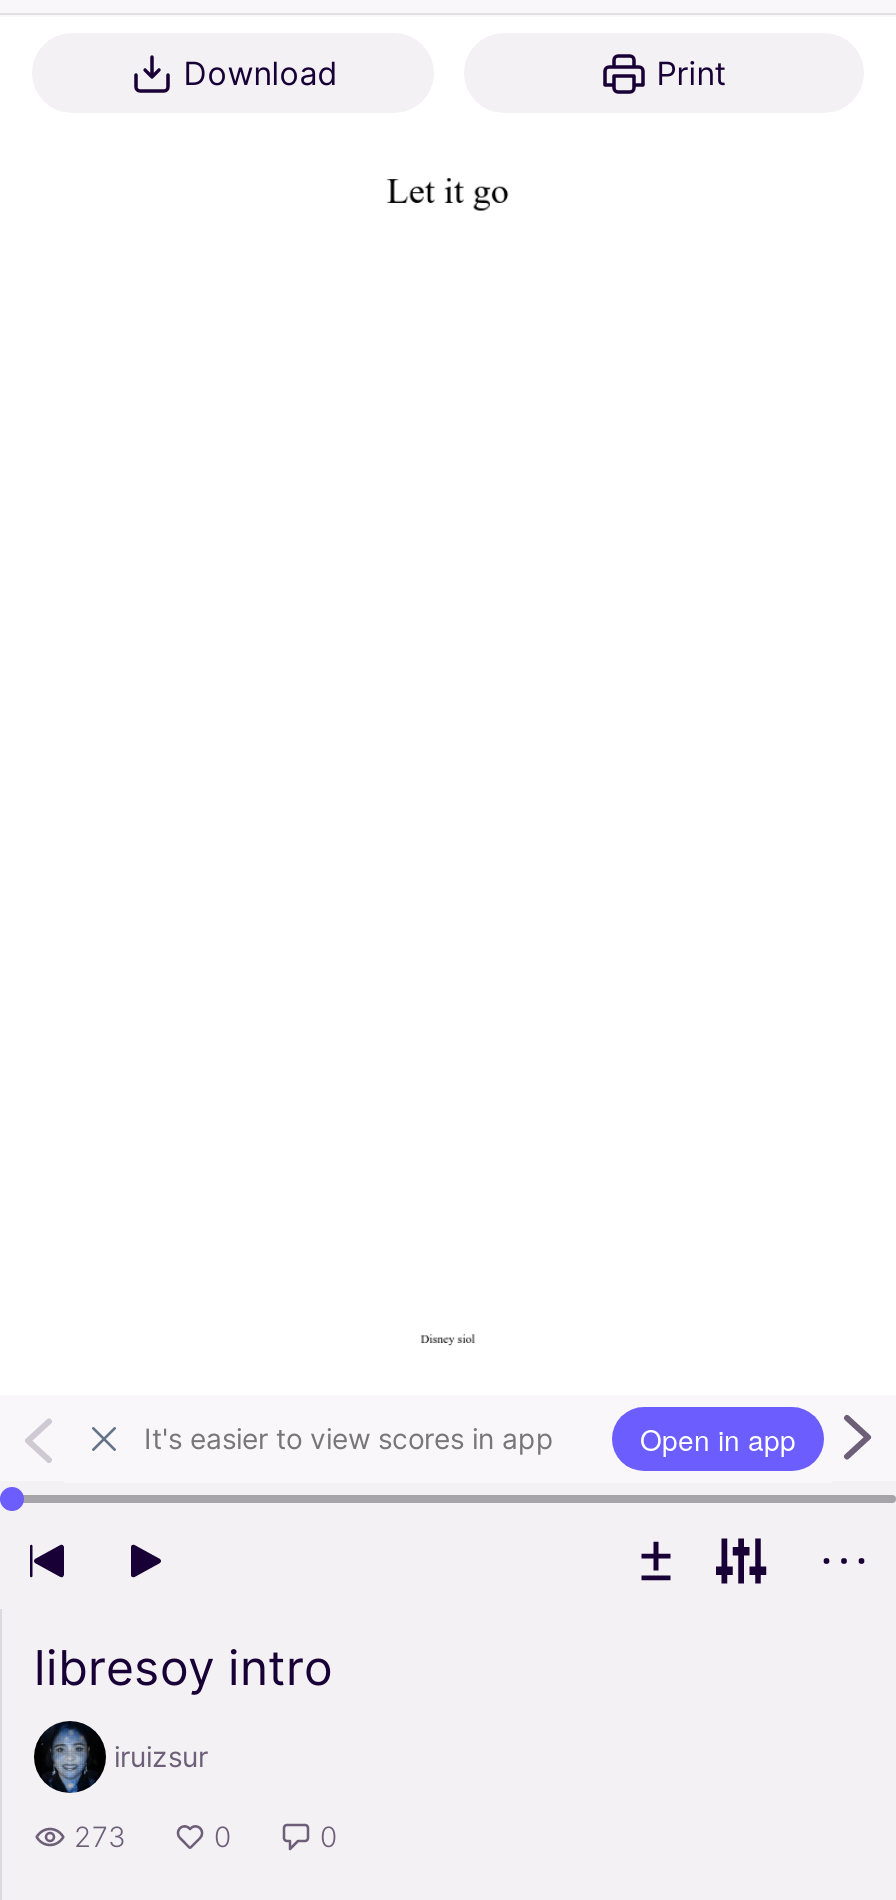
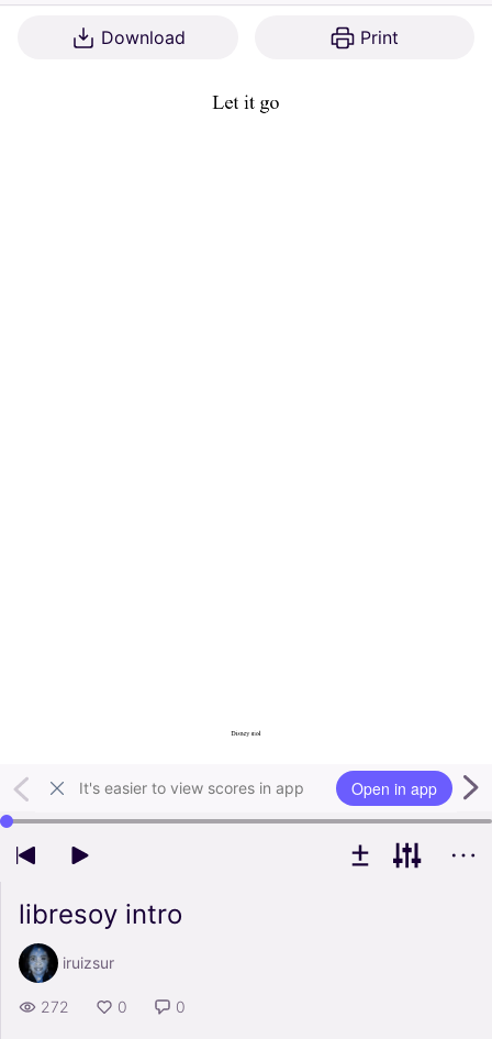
[74,1819,126,1853] 273 -> [41,997,69,1016] 272

